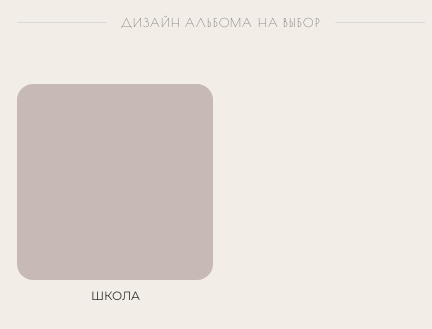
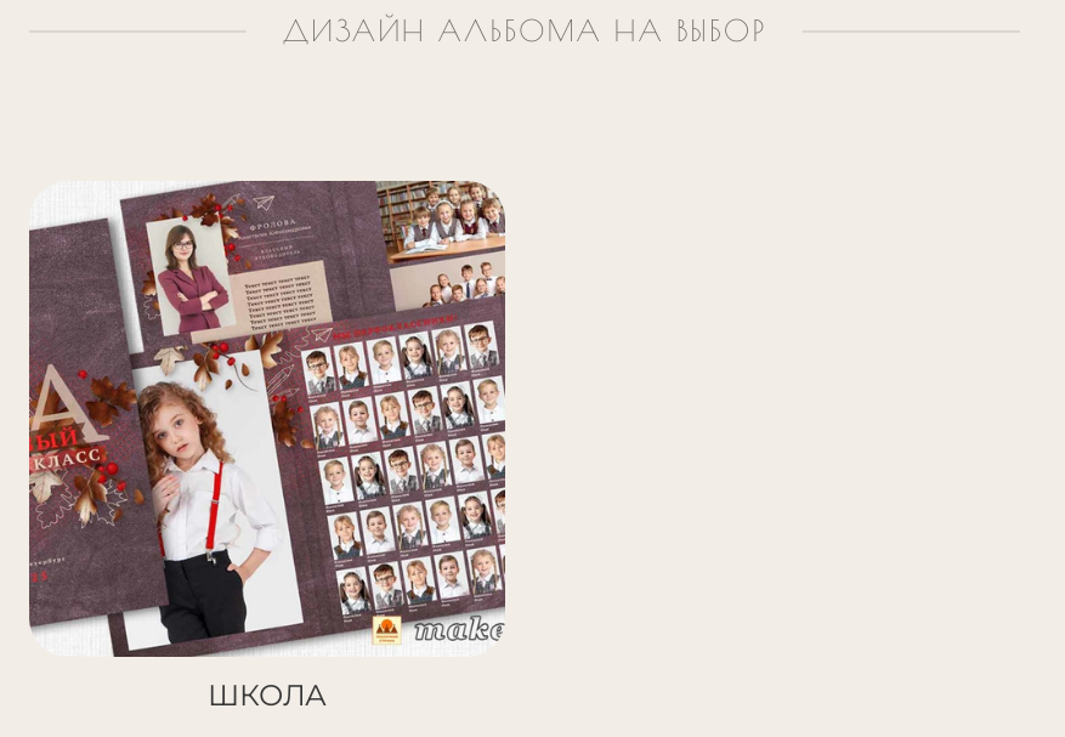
none -> [29,181,505,657] [image]

